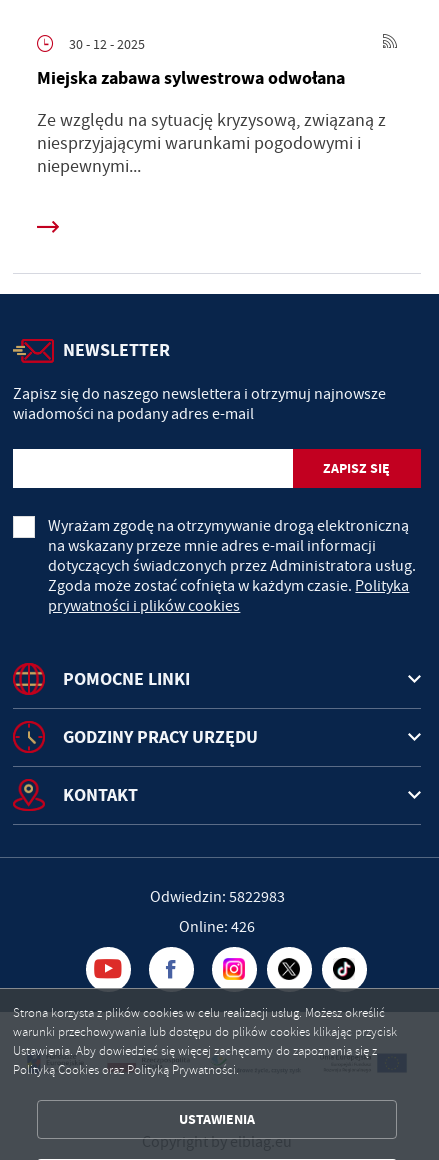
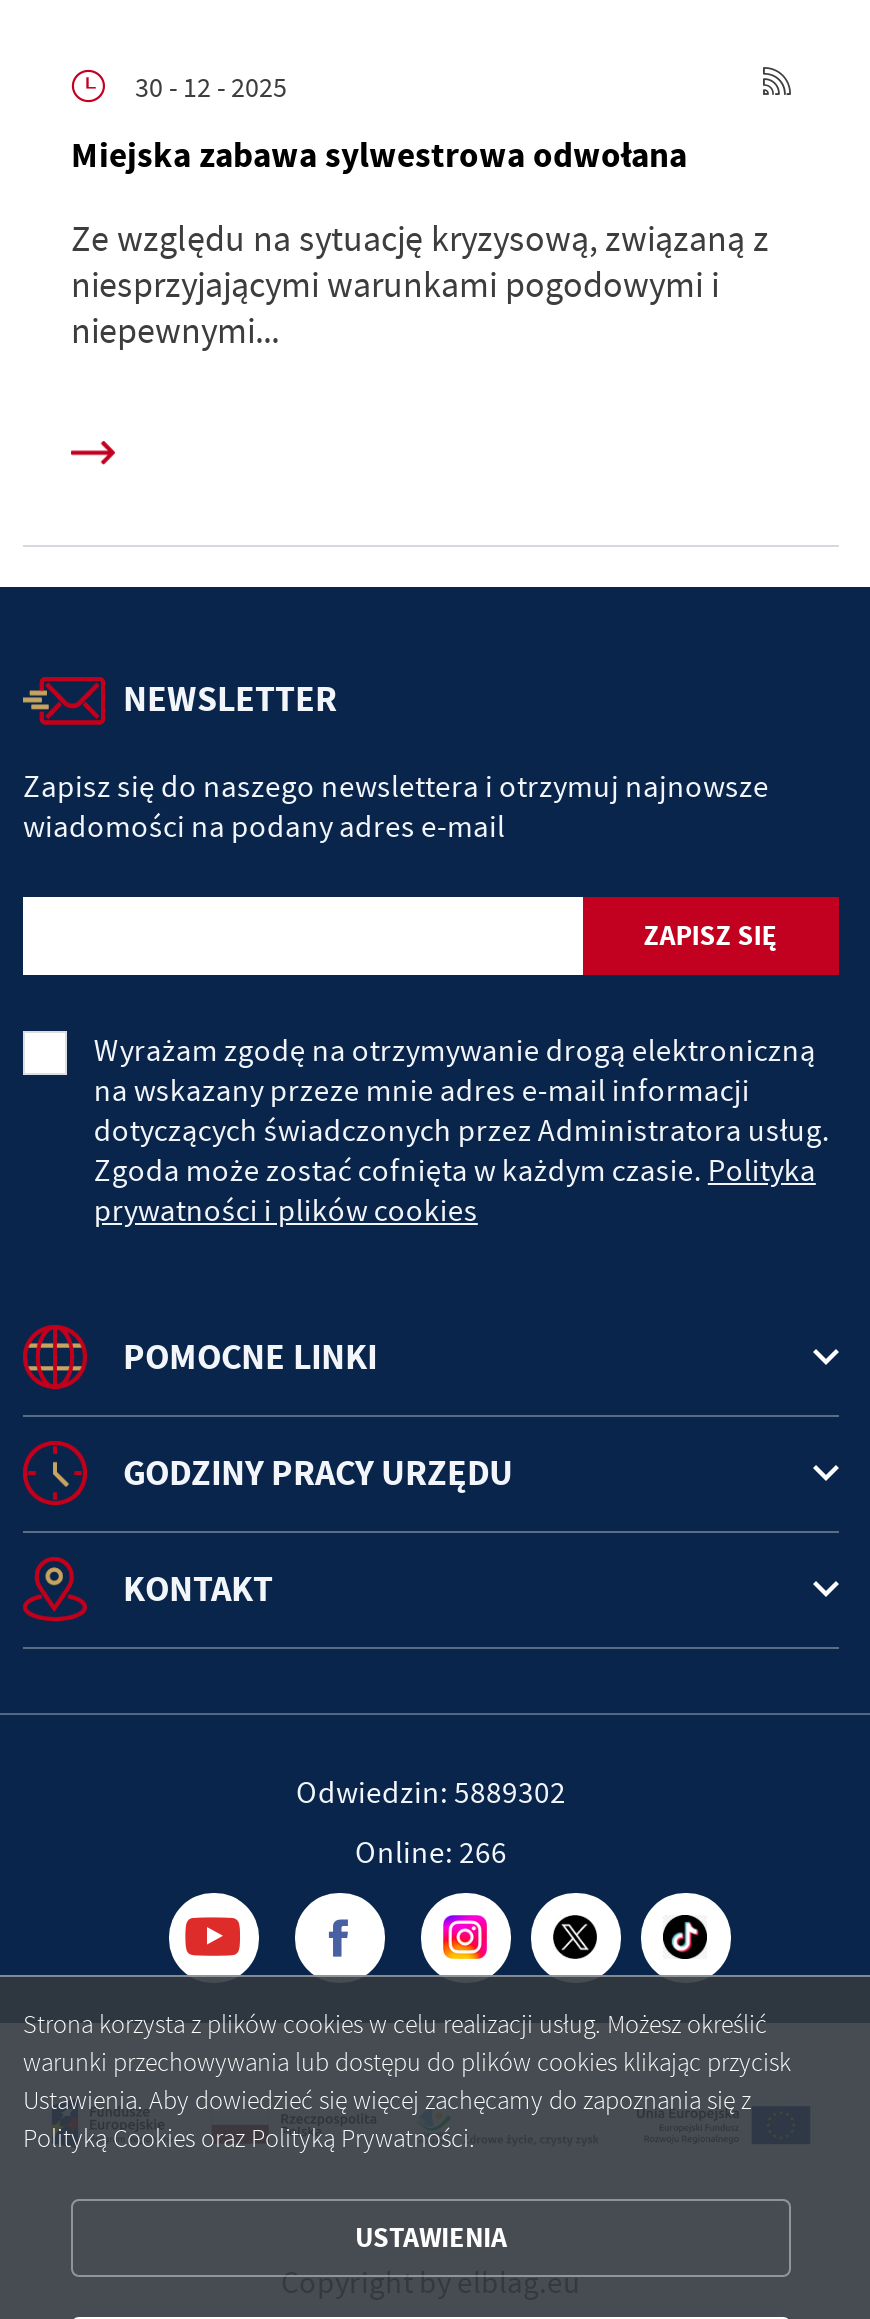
[149,886,284,906] Odwiedzin: 5822983 -> [296,1772,566,1812] Odwiedzin: 5889302
[179,916,255,936] Online: 426 -> [355,1832,507,1872] Online: 266

